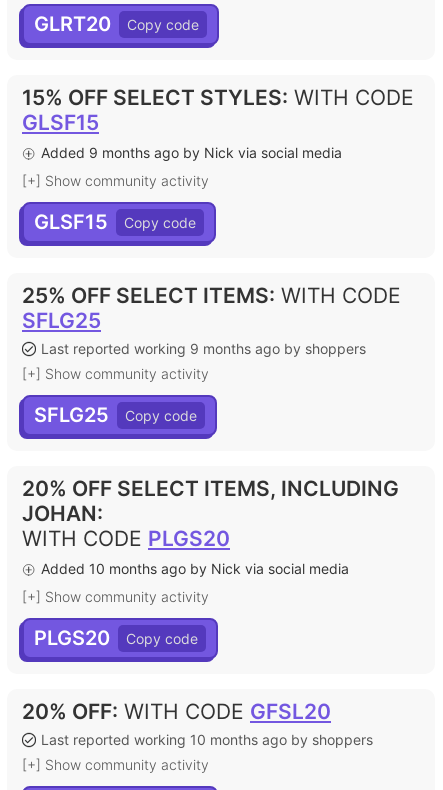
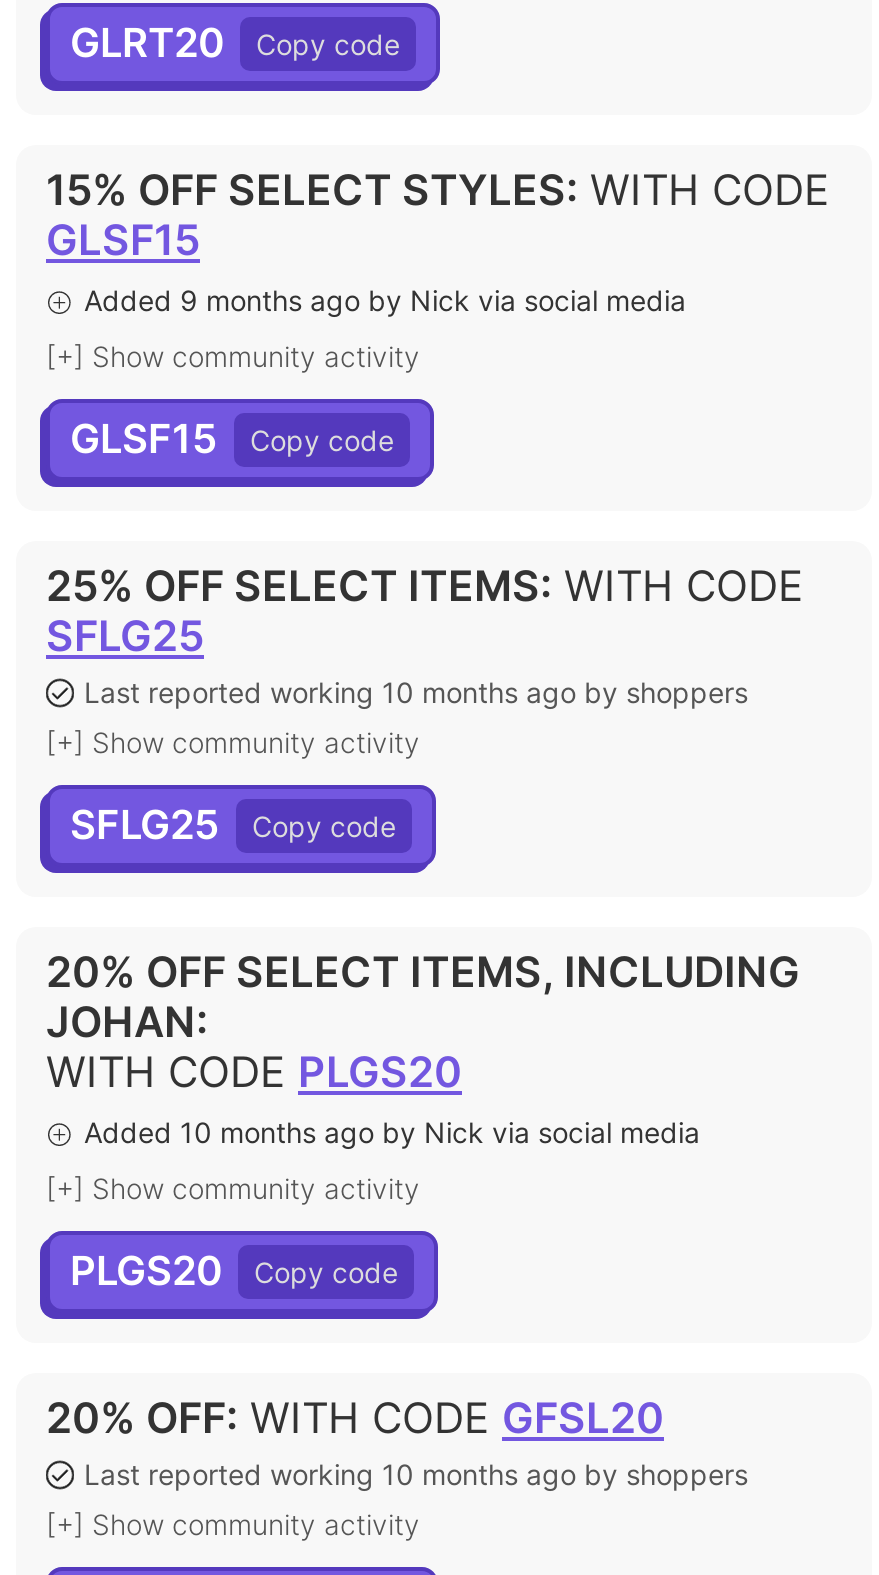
[41,340,366,357] Last reported working 9 months ago by shoppers -> [84,675,748,709] Last reported working 10 months ago by shoppers

